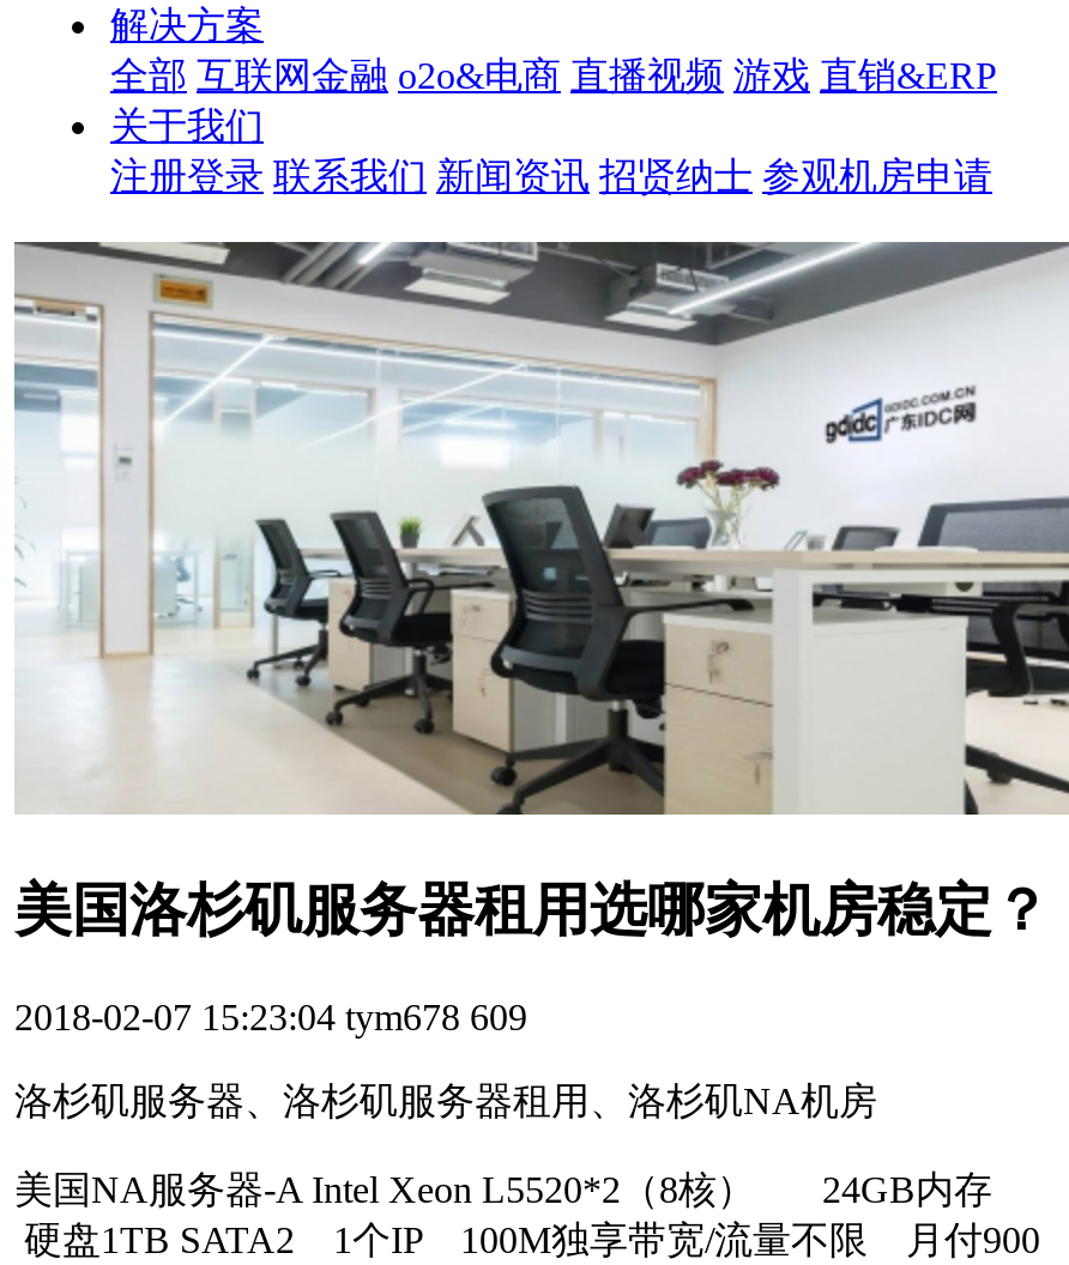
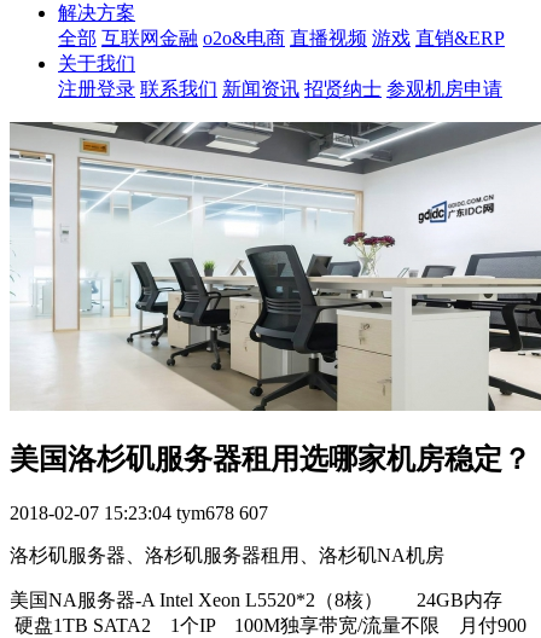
[14,996,527,1037] 2018-02-07 15:23:04 tym678 609 -> [10,502,268,523] 2018-02-07 15:23:04 tym678 607

